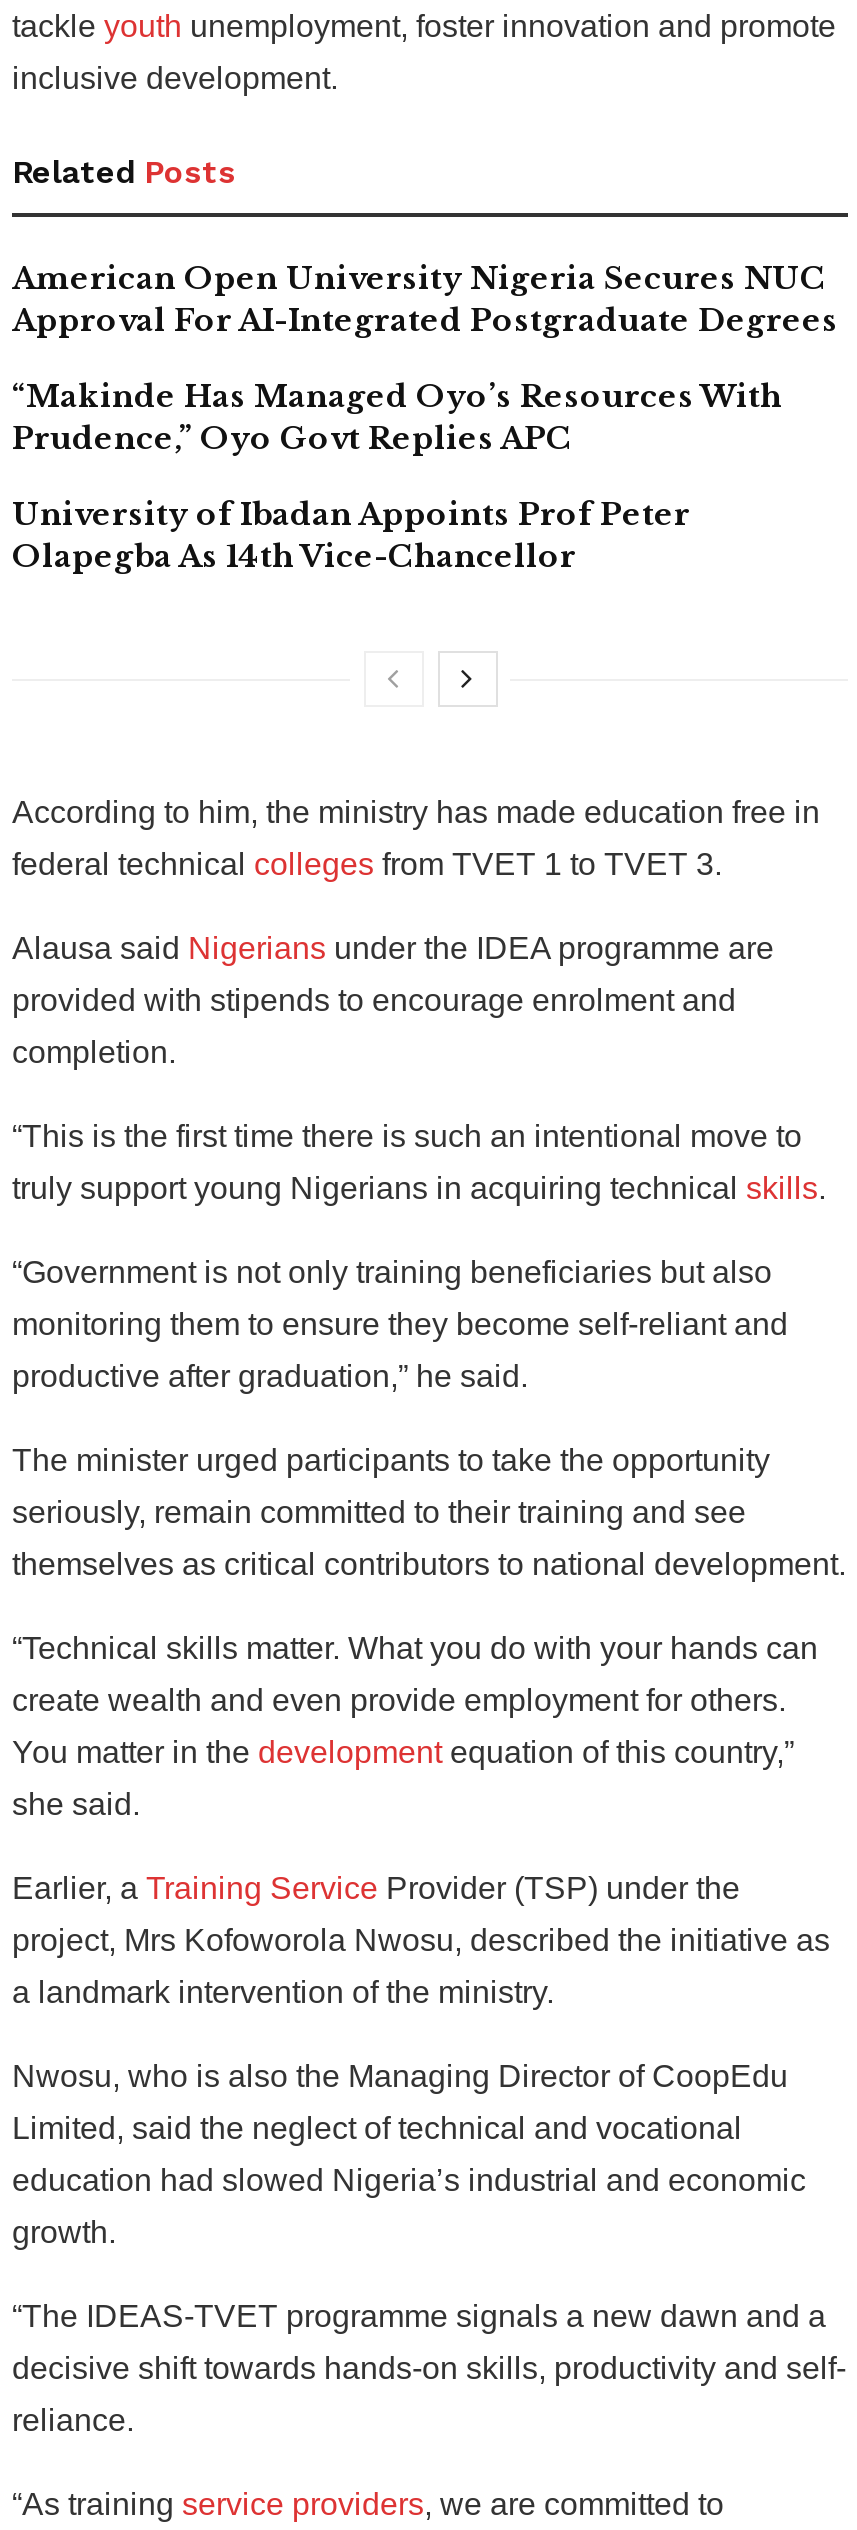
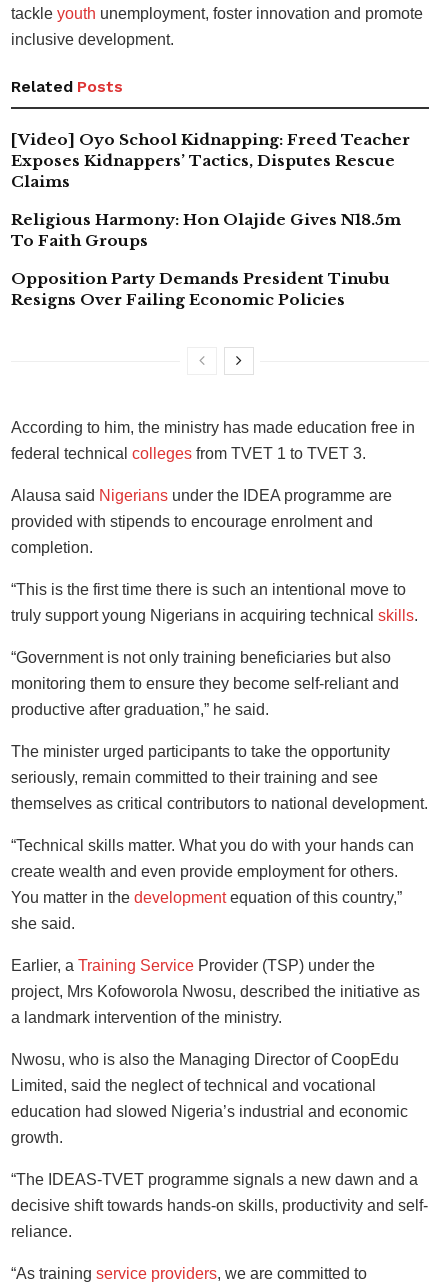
[12,259,838,339] American Open University Nigeria Secures NUC | Approval For AI-Integrated Postgraduate Degrees -> [11,130,410,191] [Video] Oyo School Kidnapping: Freed Teacher | Exposes Kidnappers’ Tactics, Disputes Rescue | Claims
[12,377,782,457] “Makinde Has Managed Oyo’s Resources With | Prudence,” Oyo Govt Replies APC -> [11,210,401,250] Religious Harmony: Hon Olajide Gives N18.5m | To Faith Groups
[12,495,690,575] University of Ibadan Appoints Prof Peter | Olapegba As 14th Vice-Chancellor -> [11,269,390,309] Opposition Party Demands President Tinubu | Resigns Over Failing Economic Policies

